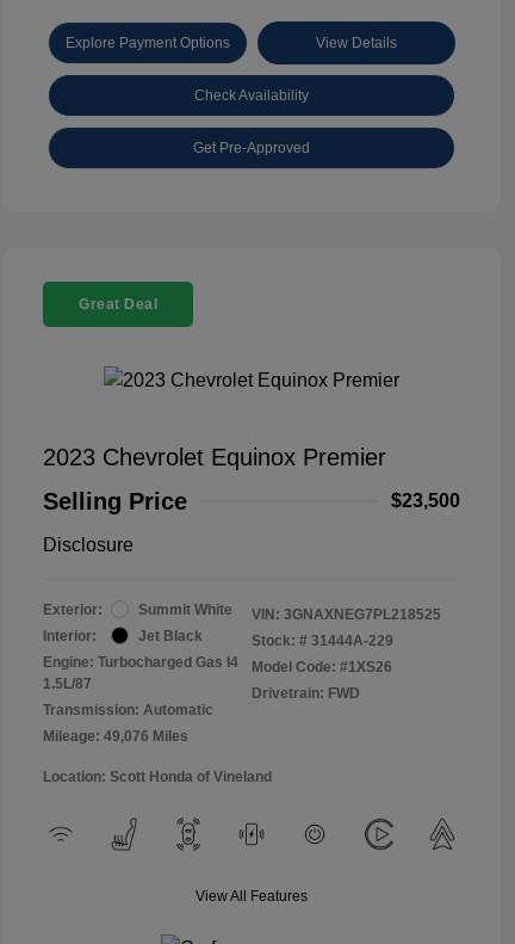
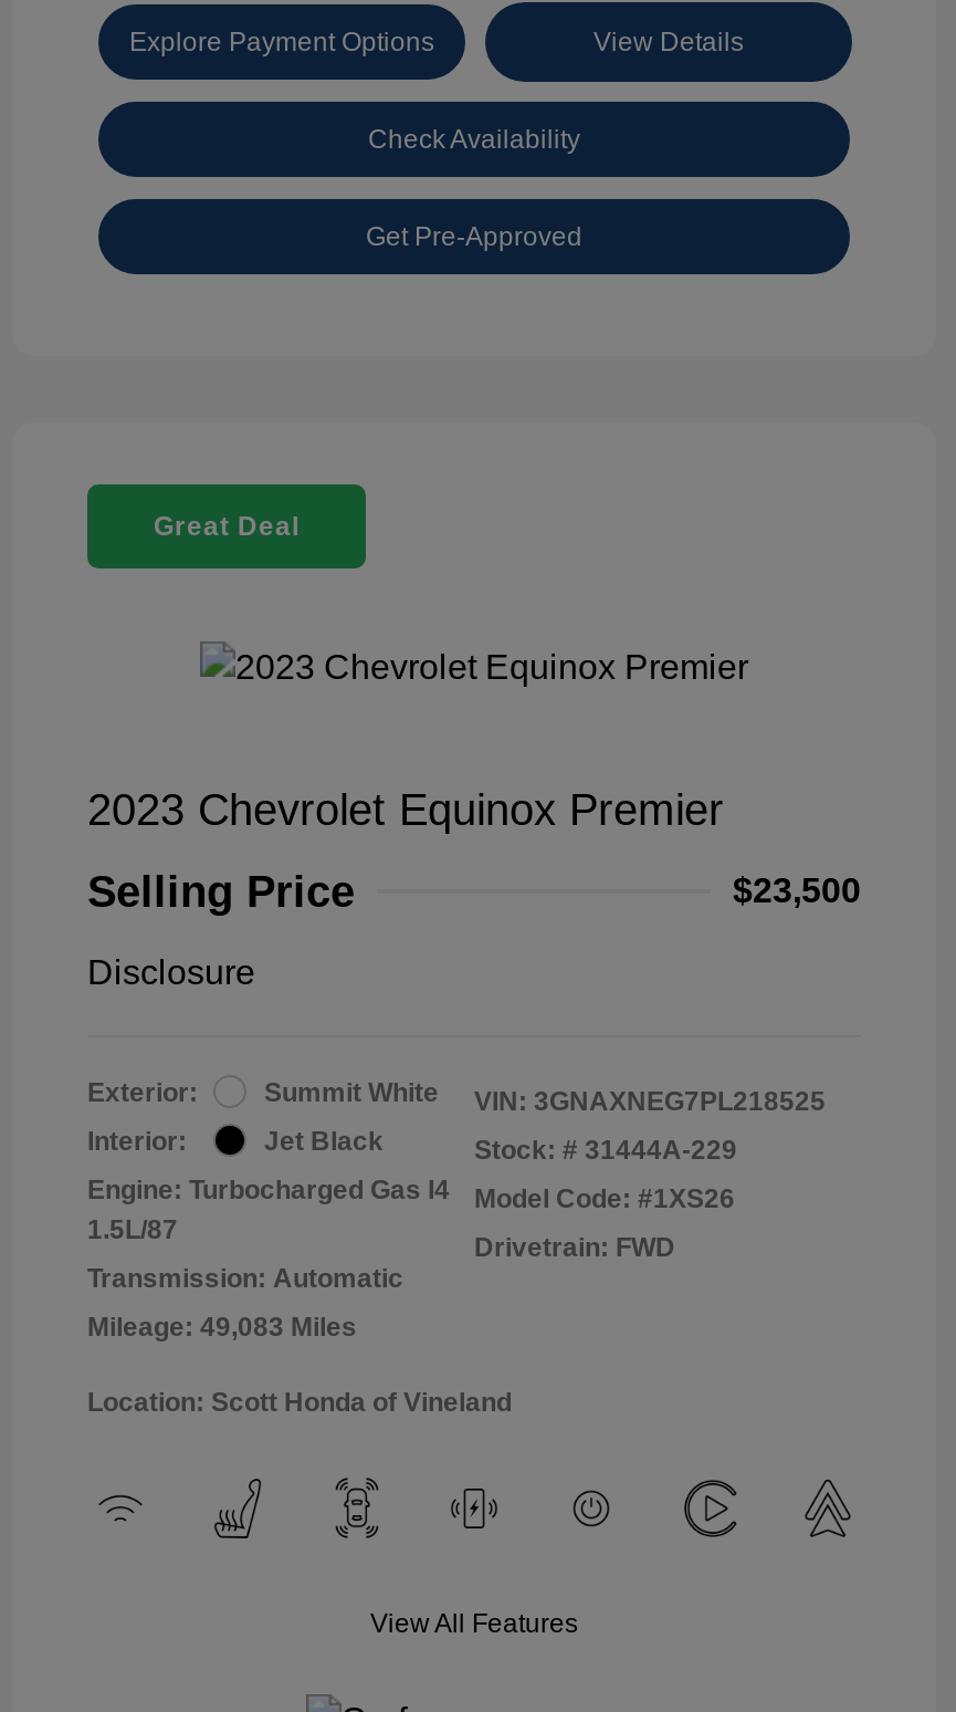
[43,728,188,745] Mileage: 49,076 Miles -> [87,1311,357,1342] Mileage: 49,083 Miles

